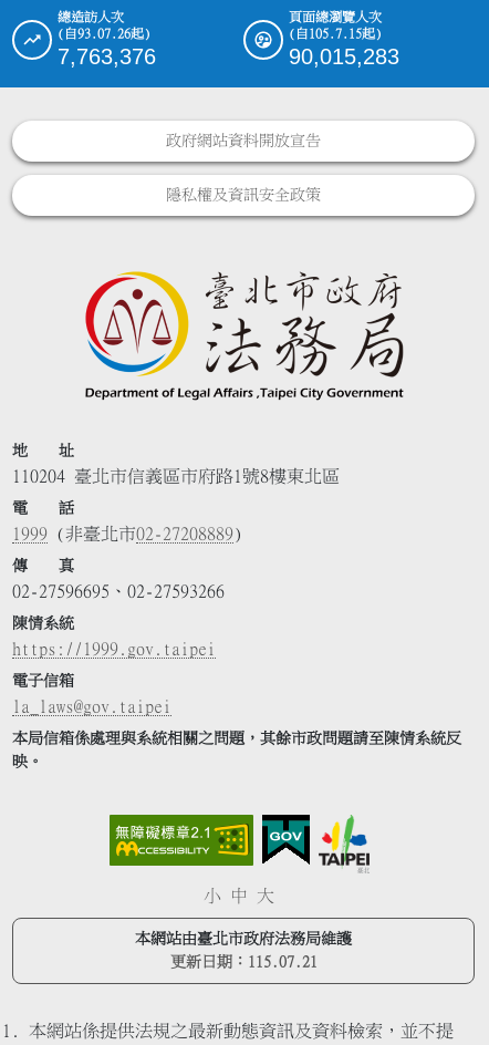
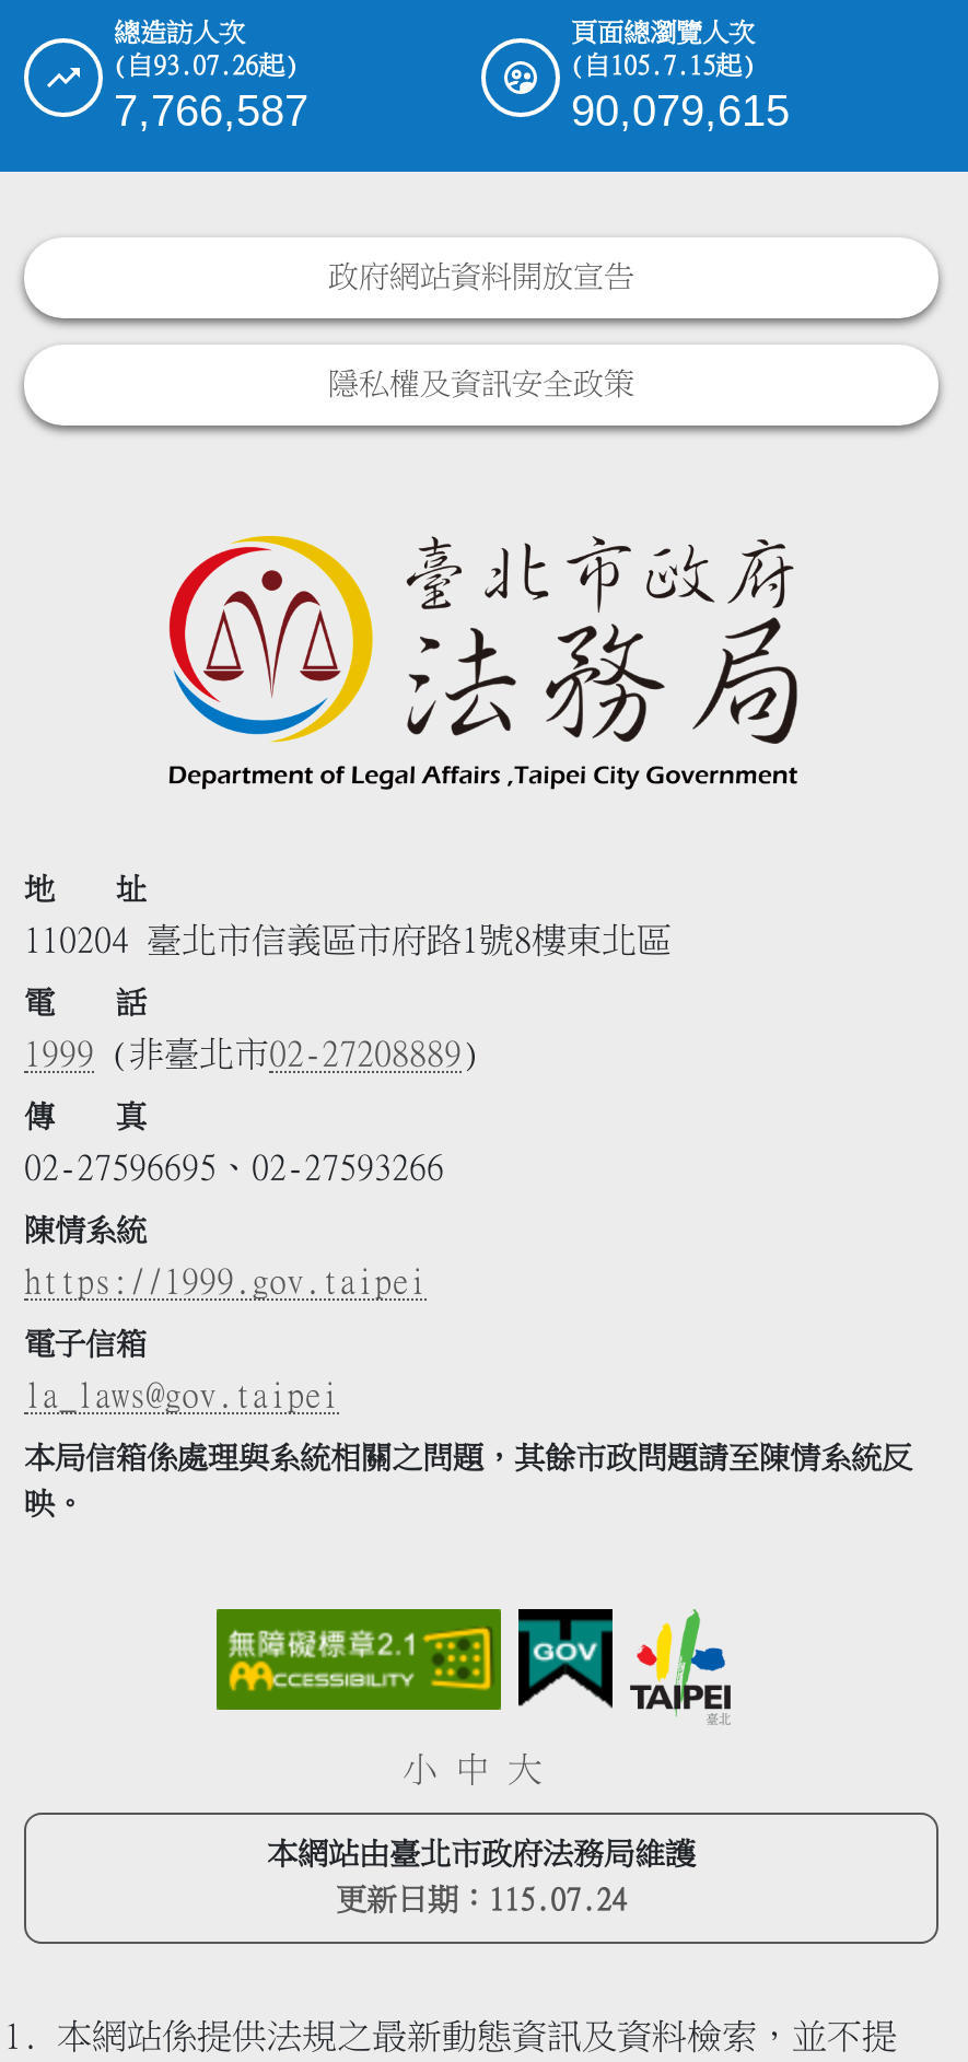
[58,45,156,69] 7,763,376 -> [114,88,308,136] 7,766,587
[289,45,399,69] 90,015,283 -> [571,88,790,136] 90,079,615
[170,954,317,969] 更新日期：115.07.21 -> [336,1884,627,1915] 更新日期：115.07.24

